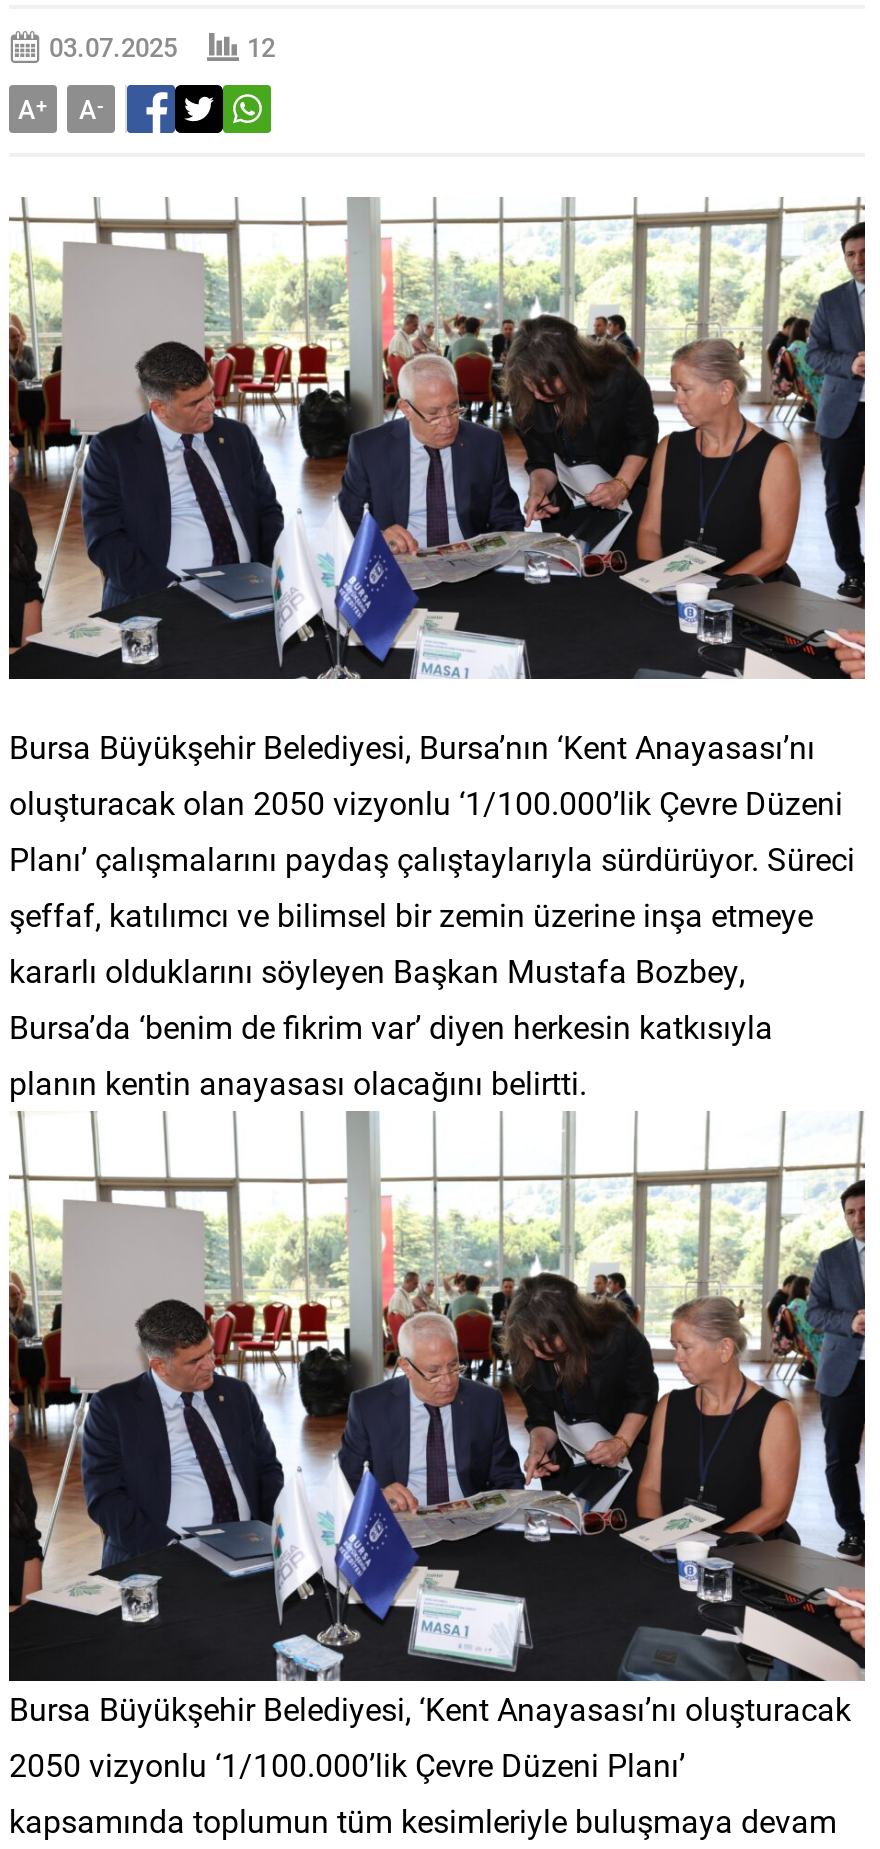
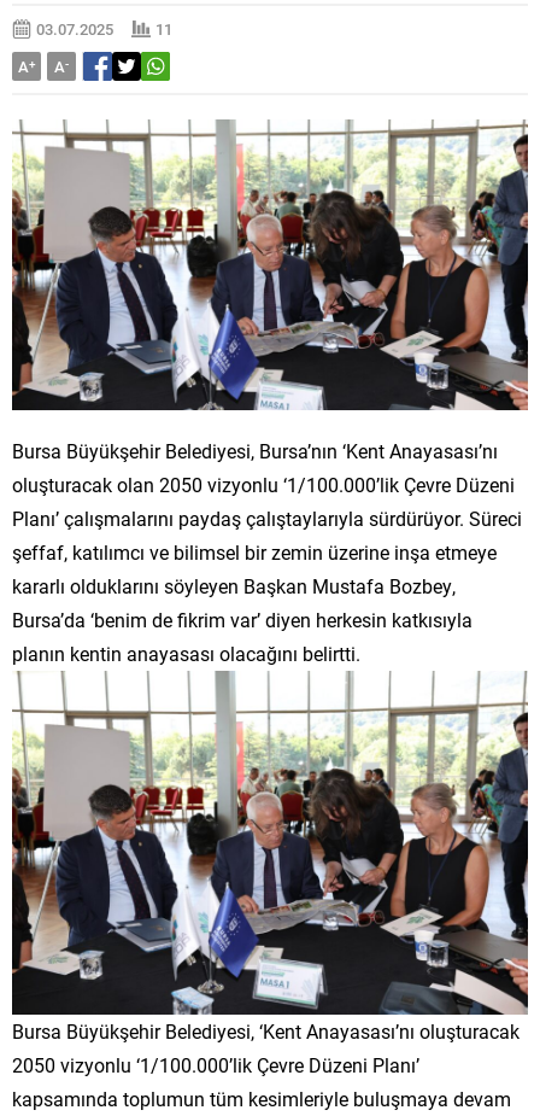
[49,29,275,65] 03.07.2025 12 -> [36,18,172,40] 03.07.2025 11

